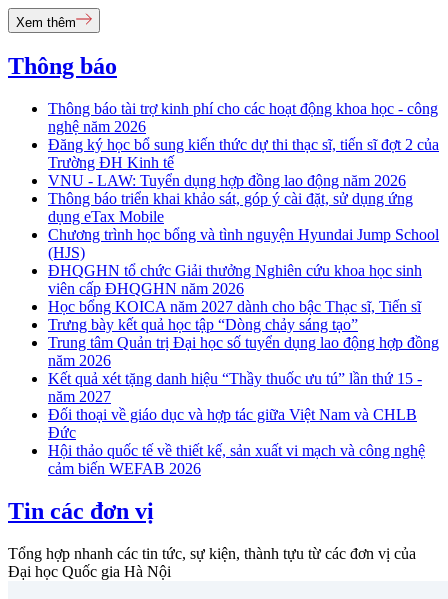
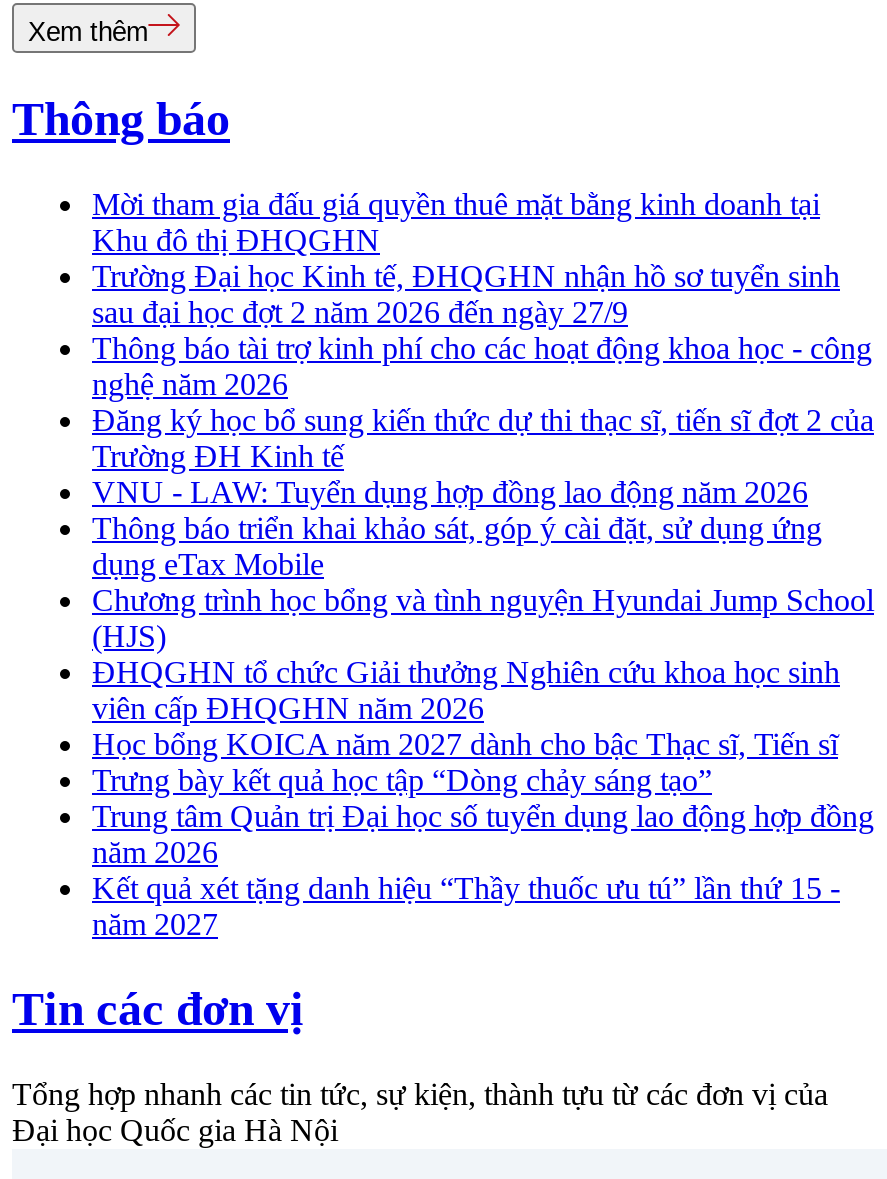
none -> [92,187,840,329] Mời tham gia đấu giá quyền thuê mặt bằng kinh doanh tại | Khu đô thị ĐHQGHN | Trường Đại học Kinh tế, ĐHQGHN nhận hồ sơ tuyển sinh | sau đại học đợt 2 năm 2026 đến ngày 27/9
moved [48,100,439,405] -> [92,331,874,941]: Thông báo tài trợ kinh phí cho các hoạt động khoa học - công | nghệ năm 2026 | Đăng ký học bổ sung kiến thức dự thi thạc sĩ, tiến sĩ đợt 2 của | ... | Kết quả xét tặng danh hiệu “Thầy thuốc ưu tú” lần thứ 15 - | năm 2027
[48,406,425,477] Đối thoại về giáo dục và hợp tác giữa Việt Nam và CHLB | Đức | Hội thảo quốc tế về thiết kế, sản xuất vi mạch và công nghệ | cảm biến WEFAB 2026 -> none

